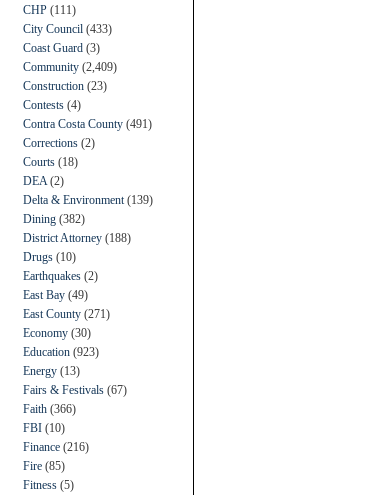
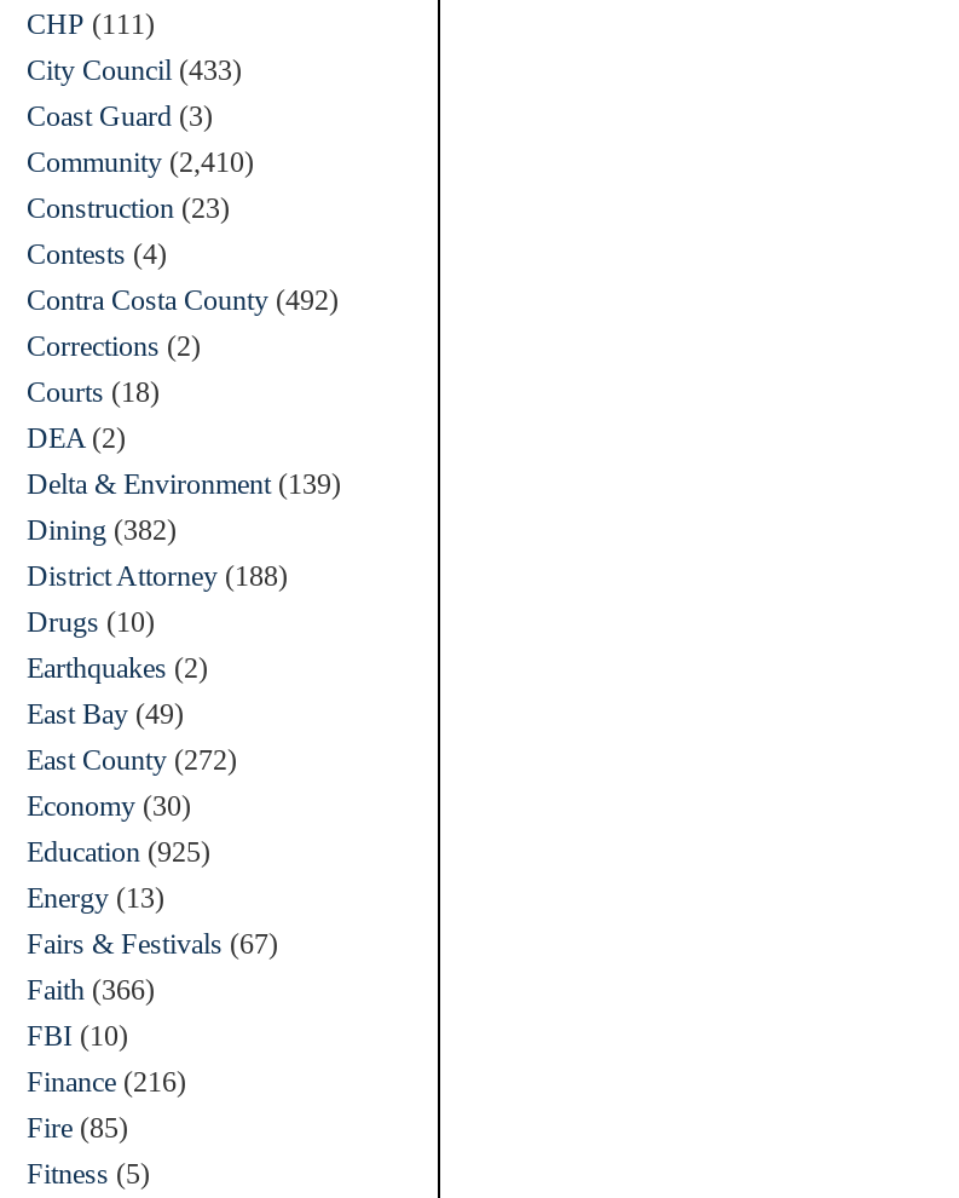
[23,60,117,74] Community (2,409) -> [27,145,254,179] Community (2,410)
[23,117,152,131] Contra Costa County (491) -> [27,283,339,317] Contra Costa County (492)
[23,307,110,321] East County (271) -> [27,743,237,777] East County (272)
[23,345,99,359] Education (923) -> [27,835,210,869] Education (925)

